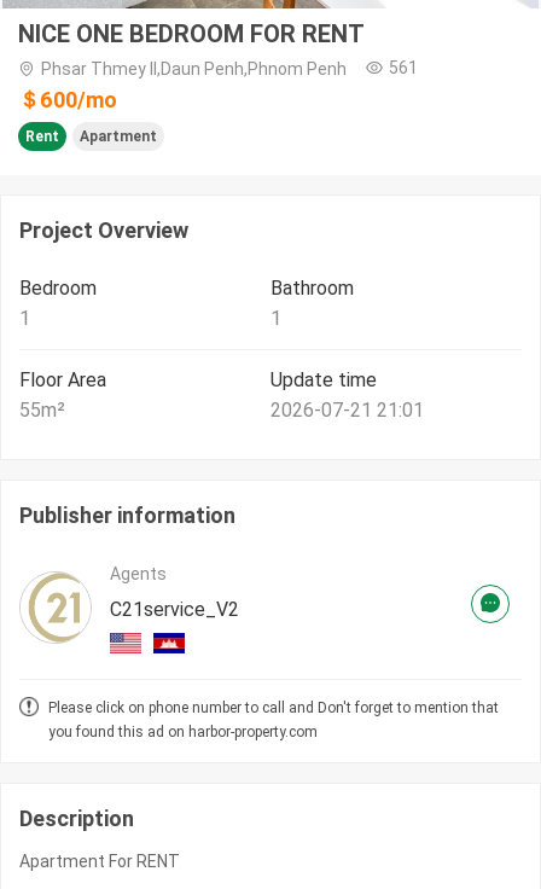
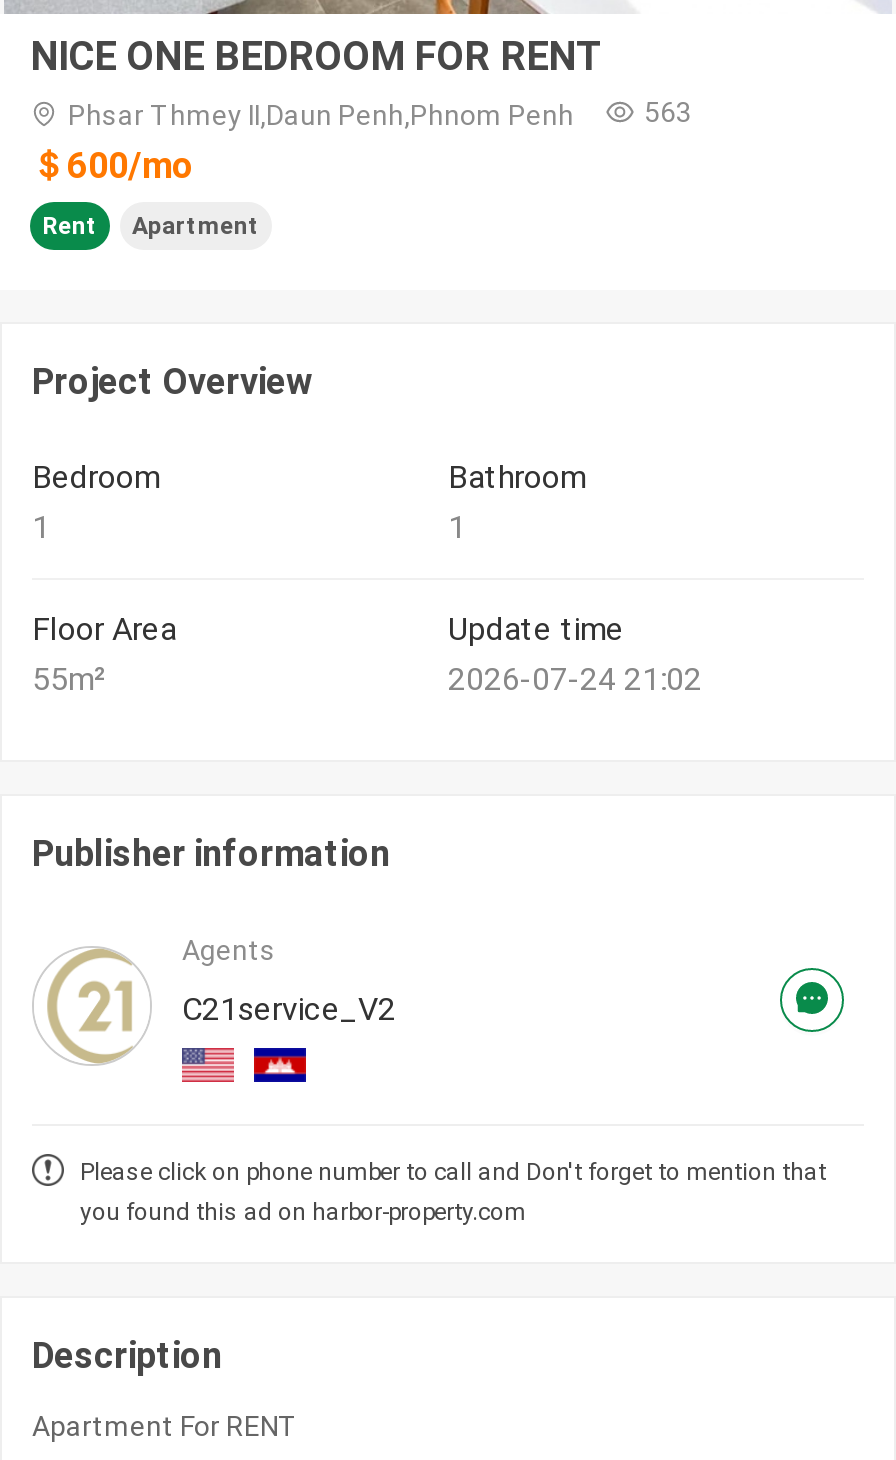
[389,58,418,77] 561 -> [644,96,692,128] 563
[270,399,424,422] 2026-07-21 21:01 -> [448,660,702,698] 2026-07-24 21:02

